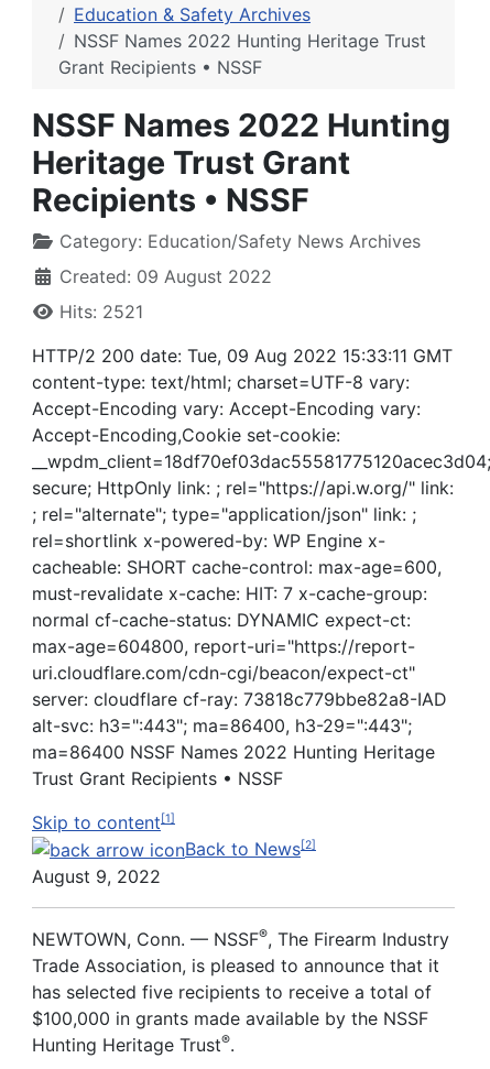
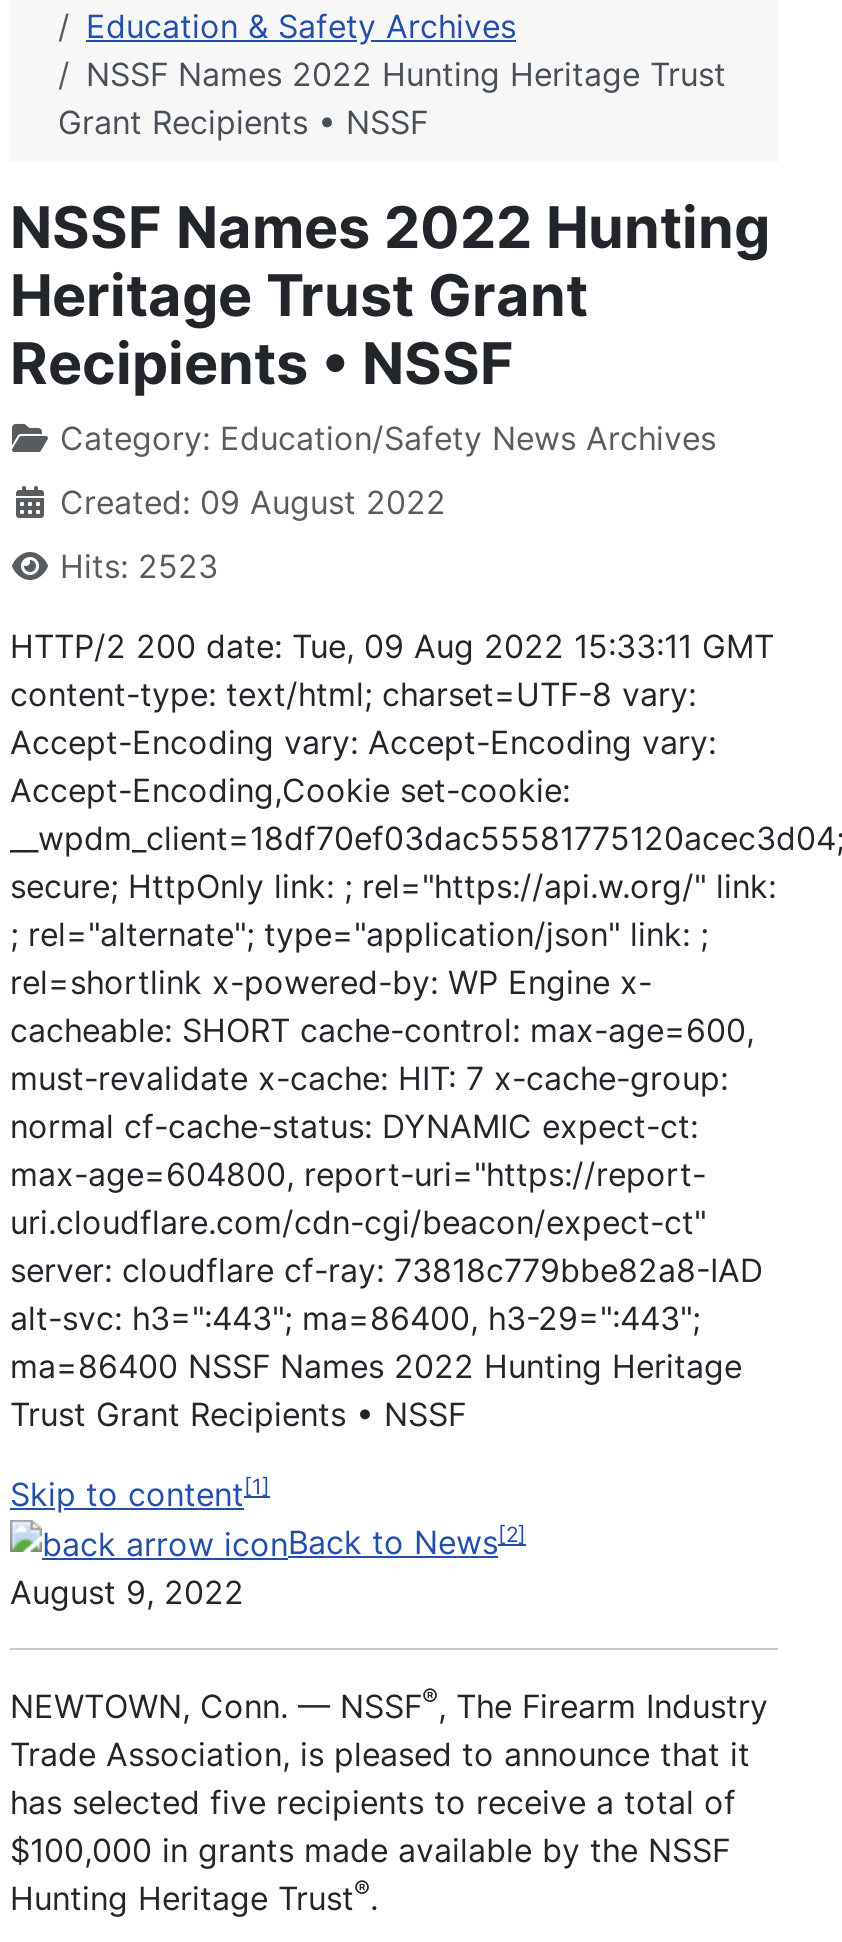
[59,300,143,322] Hits: 2521 -> [60,545,218,585] Hits: 2523

